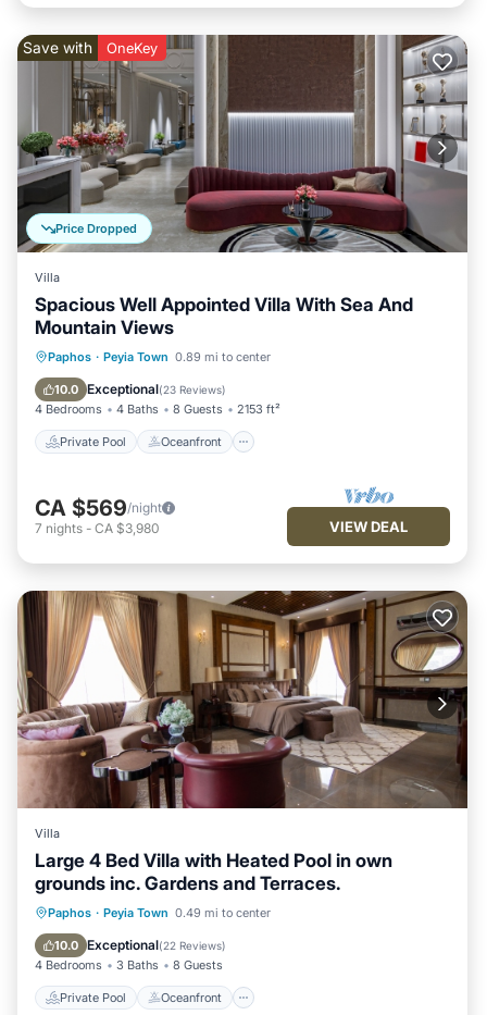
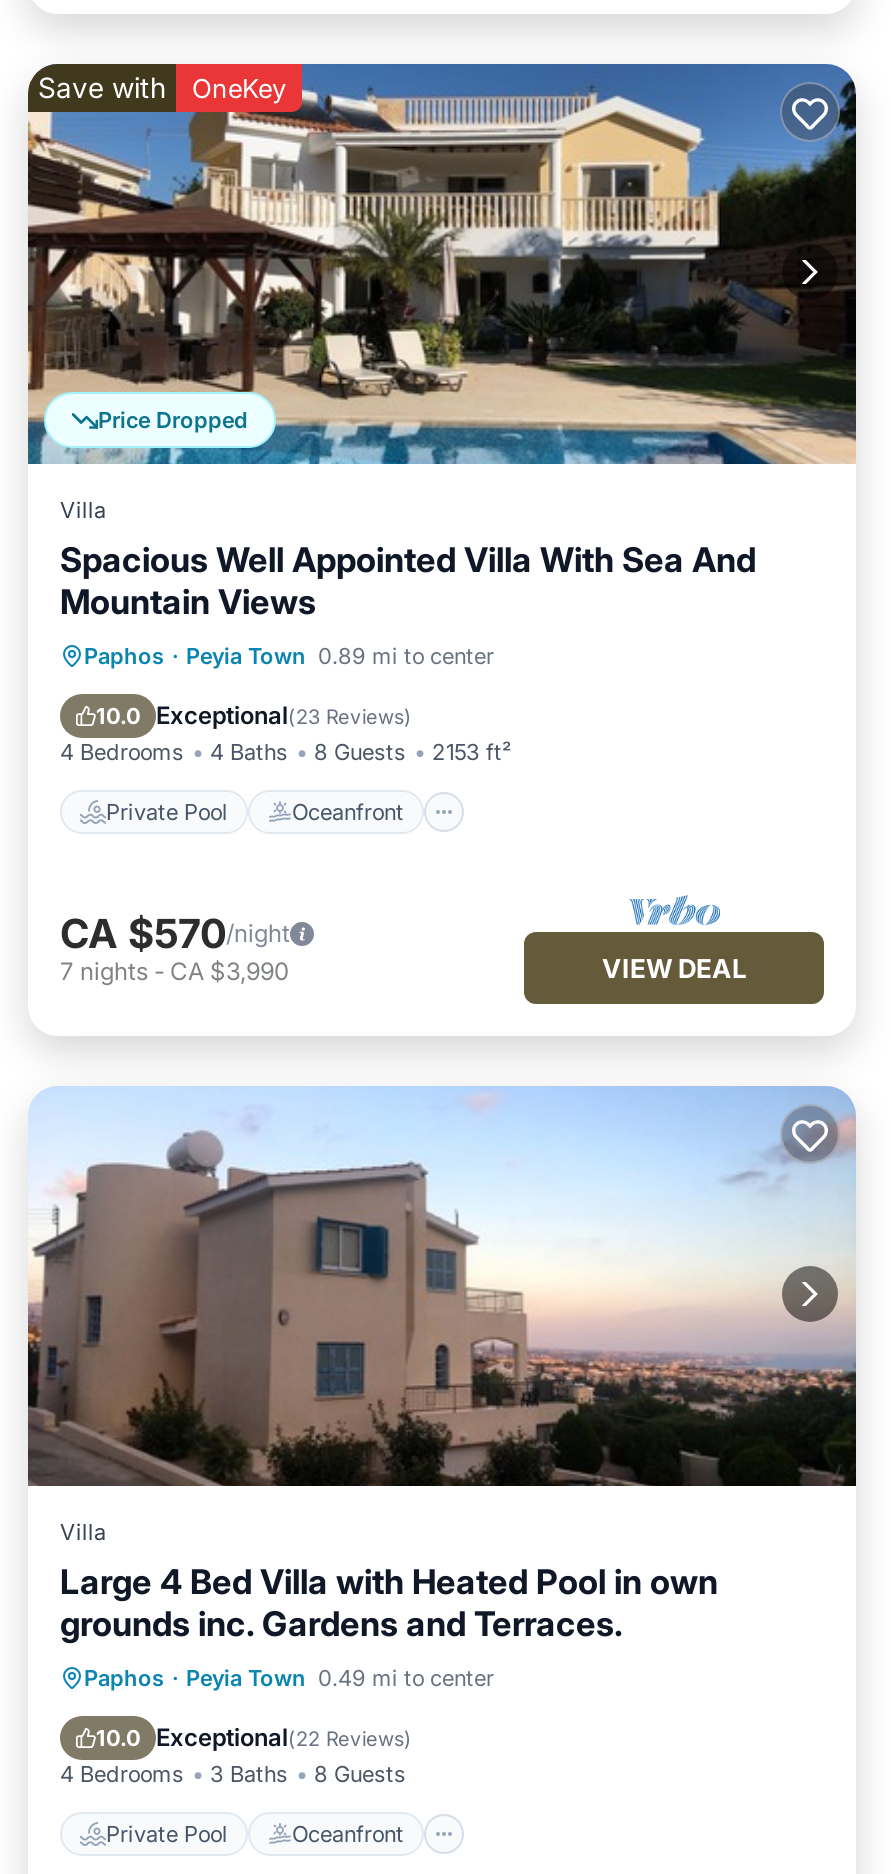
[16,34,469,253] [image] -> [26,62,858,466] [image]
[35,494,162,521] CA $569/night -> [60,909,290,957] CA $570/night
[35,519,160,536] 7 nights - CA $3,980 -> [60,955,290,985] 7 nights - CA $3,990
[16,590,469,809] [image] -> [26,1086,858,1488] [image]

